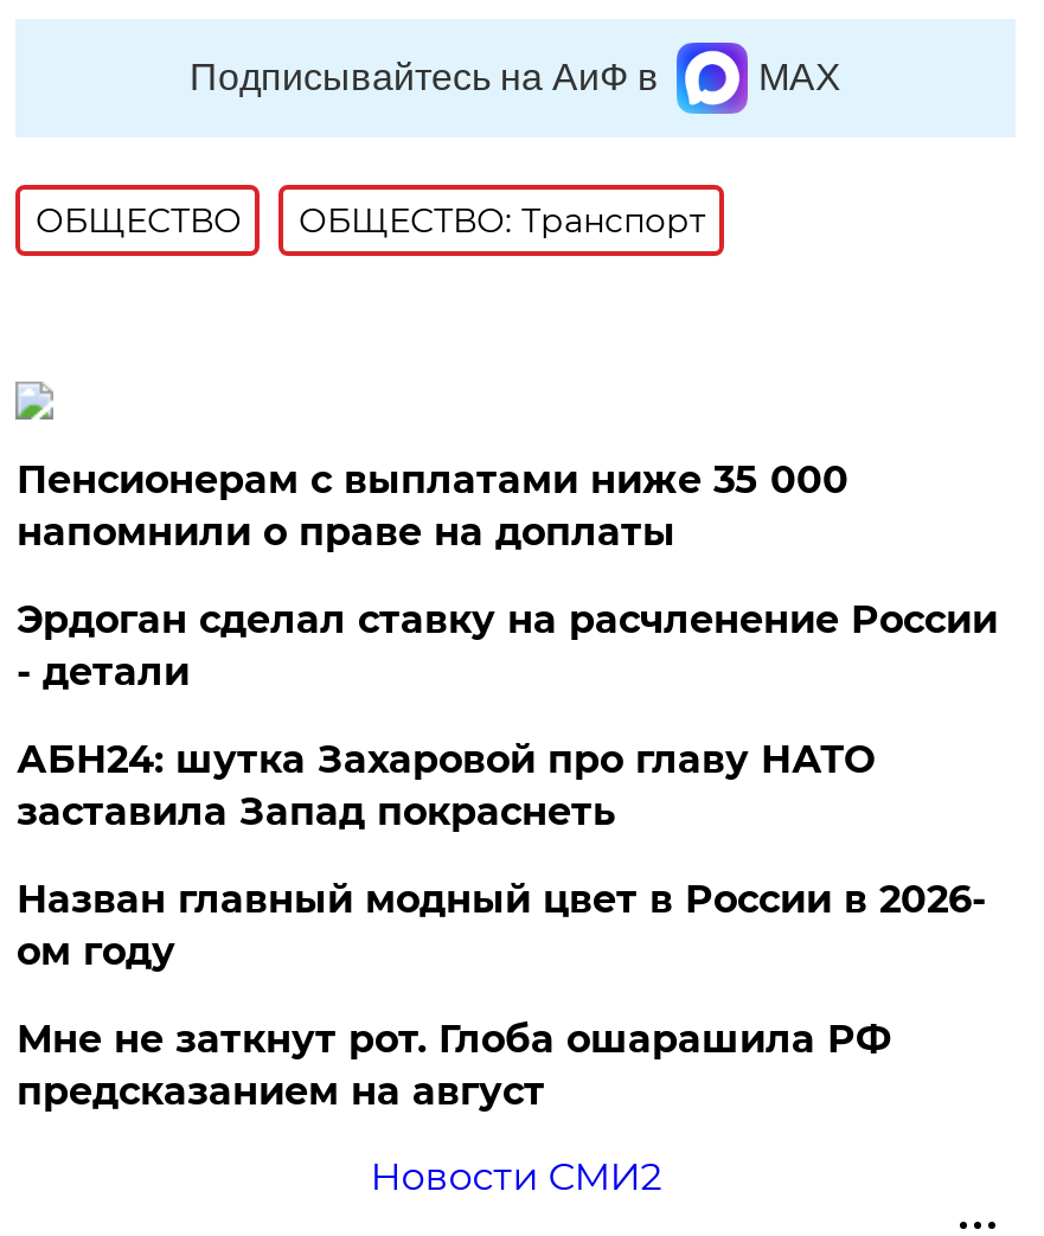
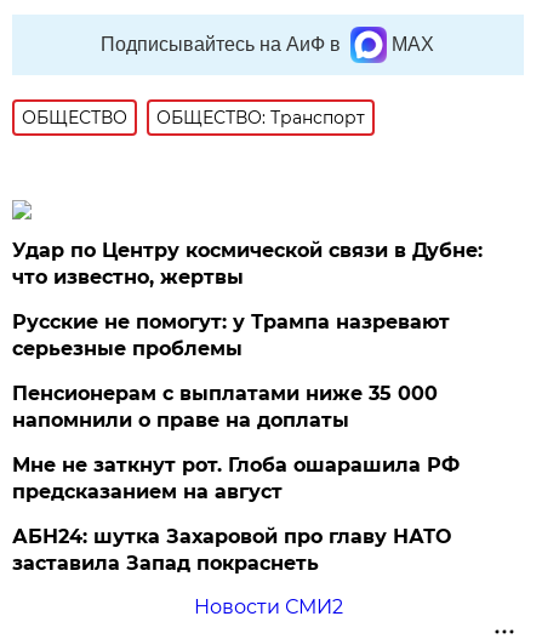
none -> [13,239,483,360] Удар по Центру космической связи в Дубне: | что известно, жертвы | Русские не помогут: у Трампа назревают | серьезные проблемы
moved [16,457,848,555] -> [13,382,438,432]: Пенсионерам с выплатами ниже 35 000 | напомнили о праве на доплаты
[16,597,998,974] Эрдоган сделал ставку на расчленение России | - детали | Назван главный модный цвет в России в 2026- | ом году -> none
moved [16,737,874,834] -> [13,525,452,575]: АБН24: шутка Захаровой про главу НАТО | заставила Запад покраснеть
moved [16,1017,891,1114] -> [13,453,460,503]: Мне не заткнут рот. Глоба ошарашила РФ | предсказанием на август

